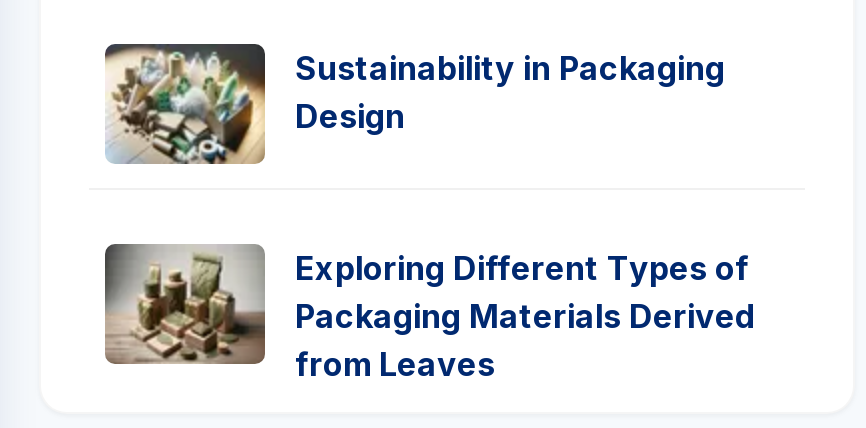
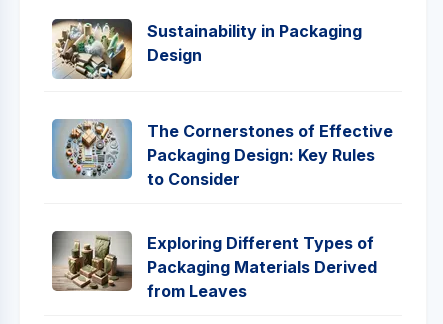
none -> [51,118,393,189] [image] | The Cornerstones of Effective | Packaging Design: Key Rules | to Consider

